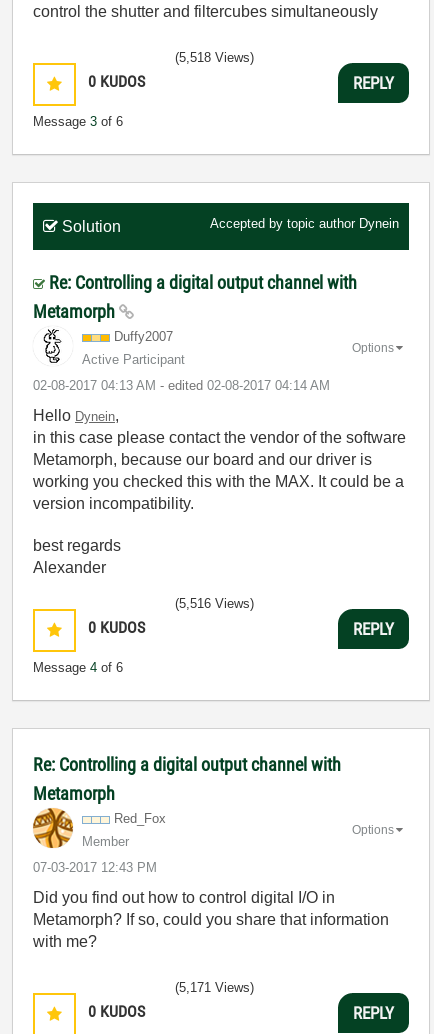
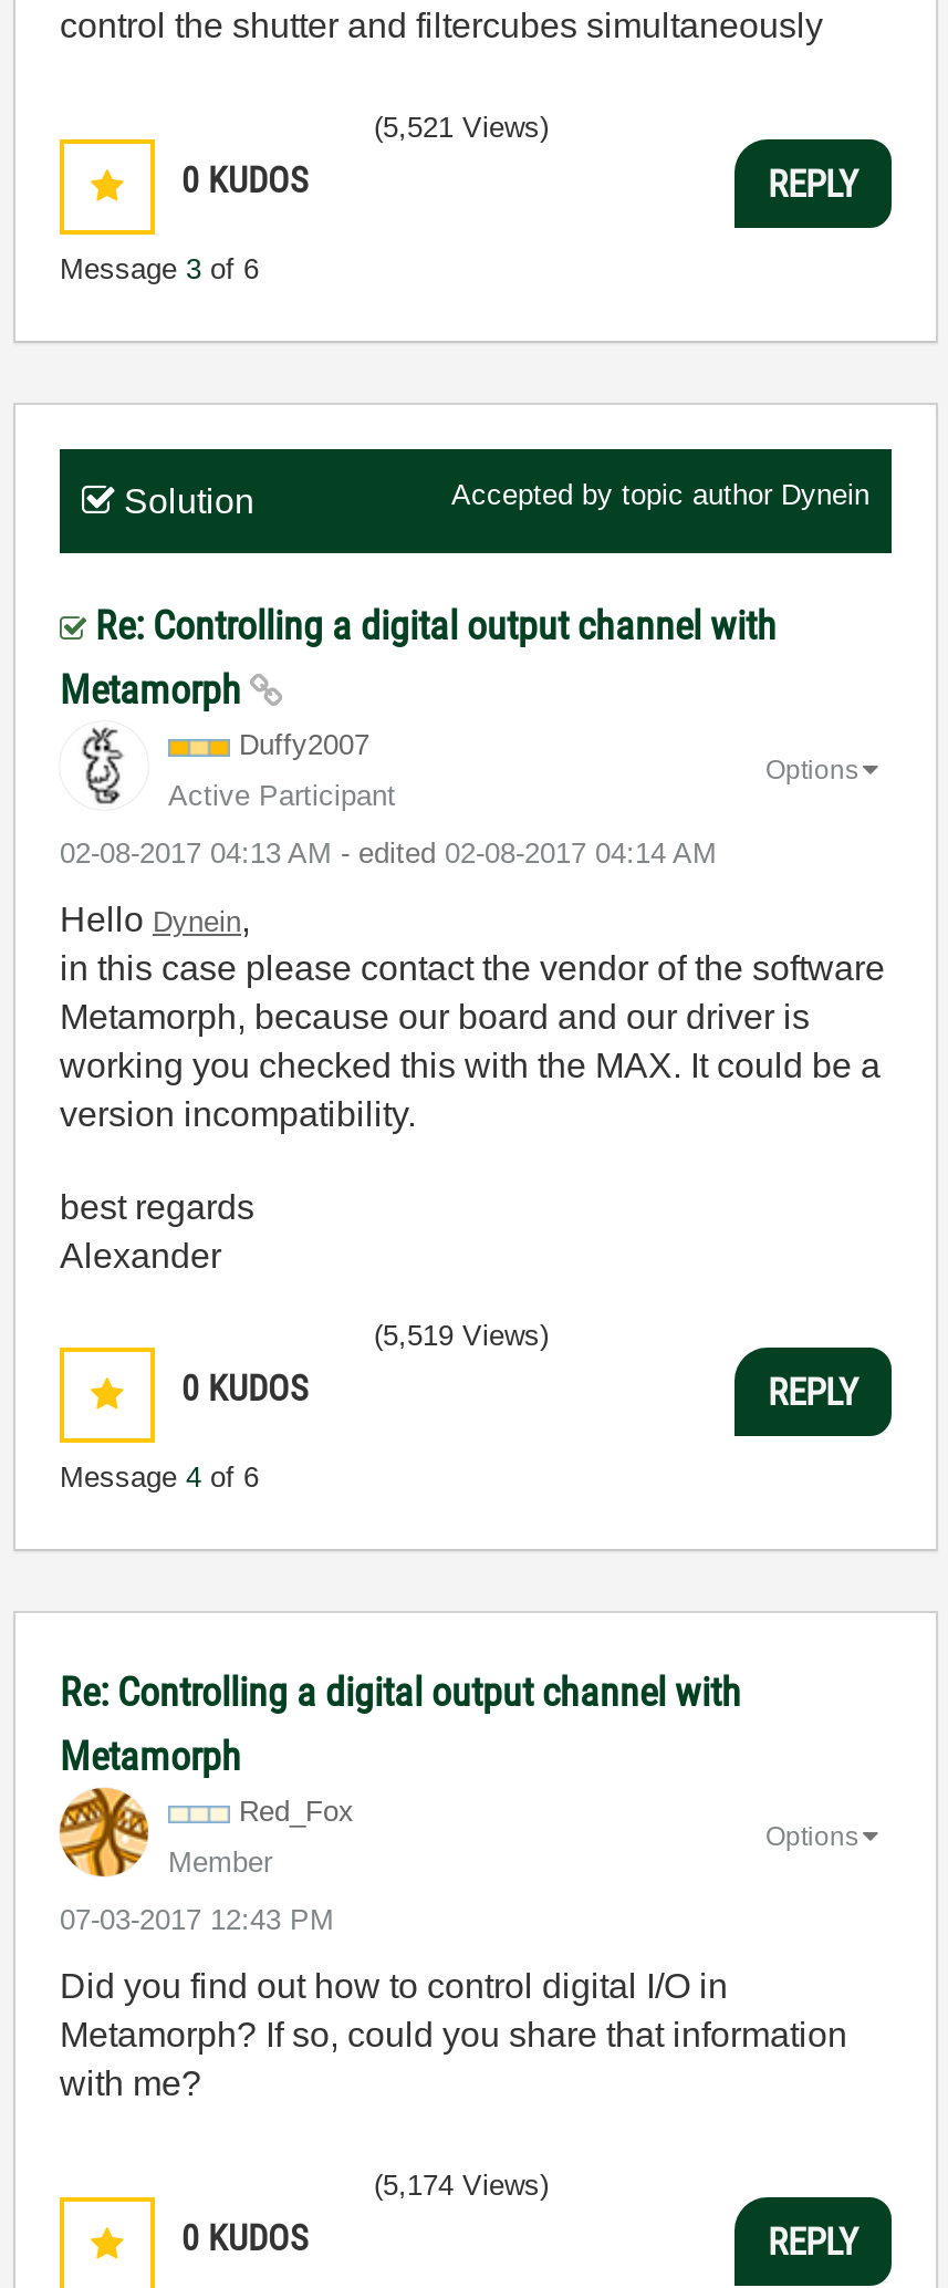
[175,50,254,65] (5,518 Views) -> [374,111,549,144] (5,521 Views)
[175,596,254,611] (5,516 Views) -> [374,1319,549,1352] (5,519 Views)
[175,980,254,995] (5,171 Views) -> [374,2169,549,2202] (5,174 Views)

